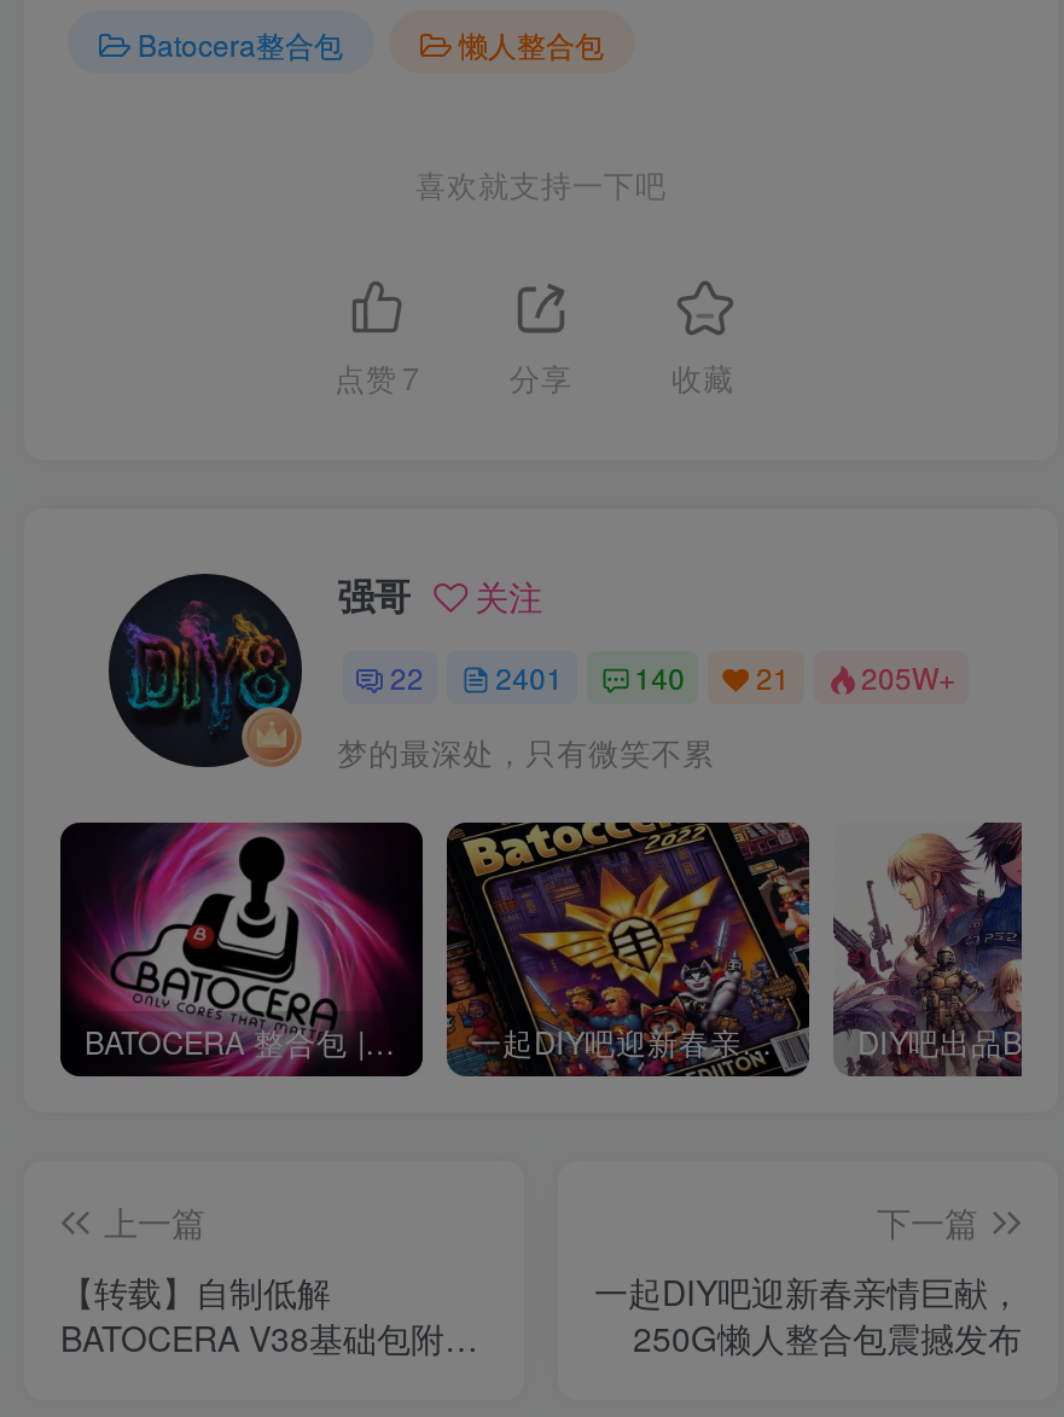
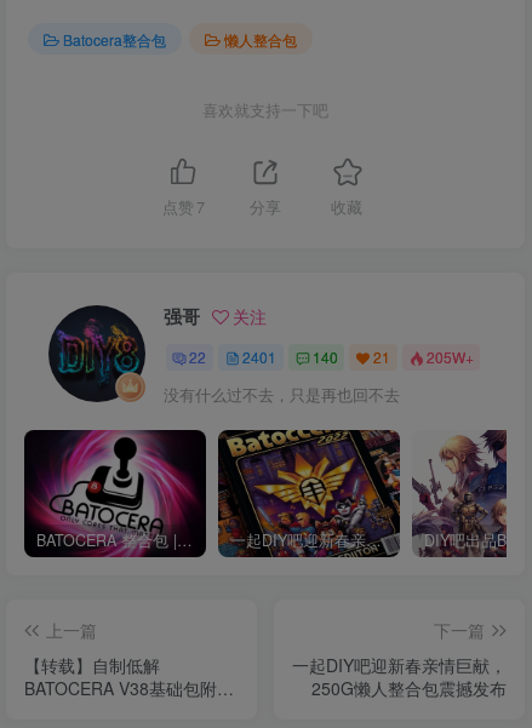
[337,731,714,775] 梦的最深处，只有微笑不累 -> [163,384,400,406] 没有什么过不去，只是再也回不去

